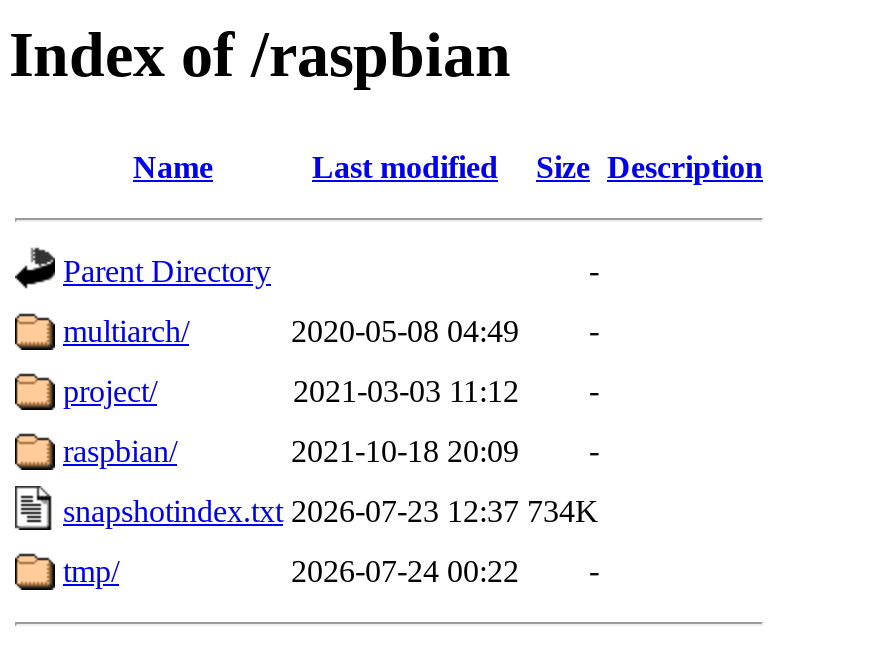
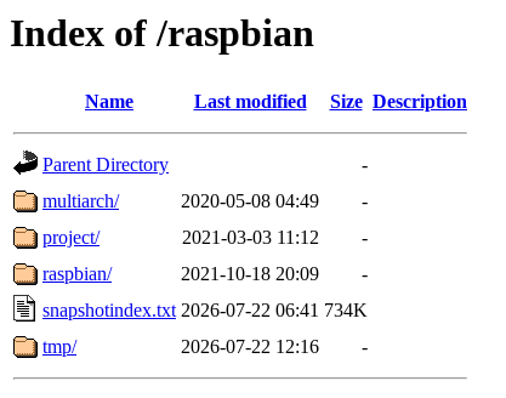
[63,494,599,528] snapshotindex.txt 2026-07-23 12:37 734K -> [42,300,368,320] snapshotindex.txt 2026-07-22 06:41 734K
[291,554,519,588] 2026-07-24 00:22 -> [181,336,319,357] 2026-07-22 12:16

